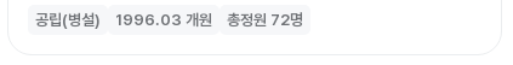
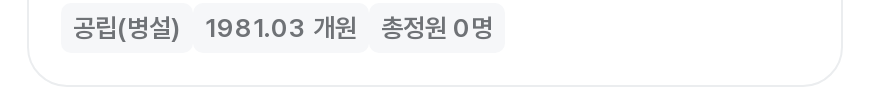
[115,11,303,29] 1996.03 개원 | 총정원 72명 -> [205,13,493,43] 1981.03 개원 | 총정원 0명

